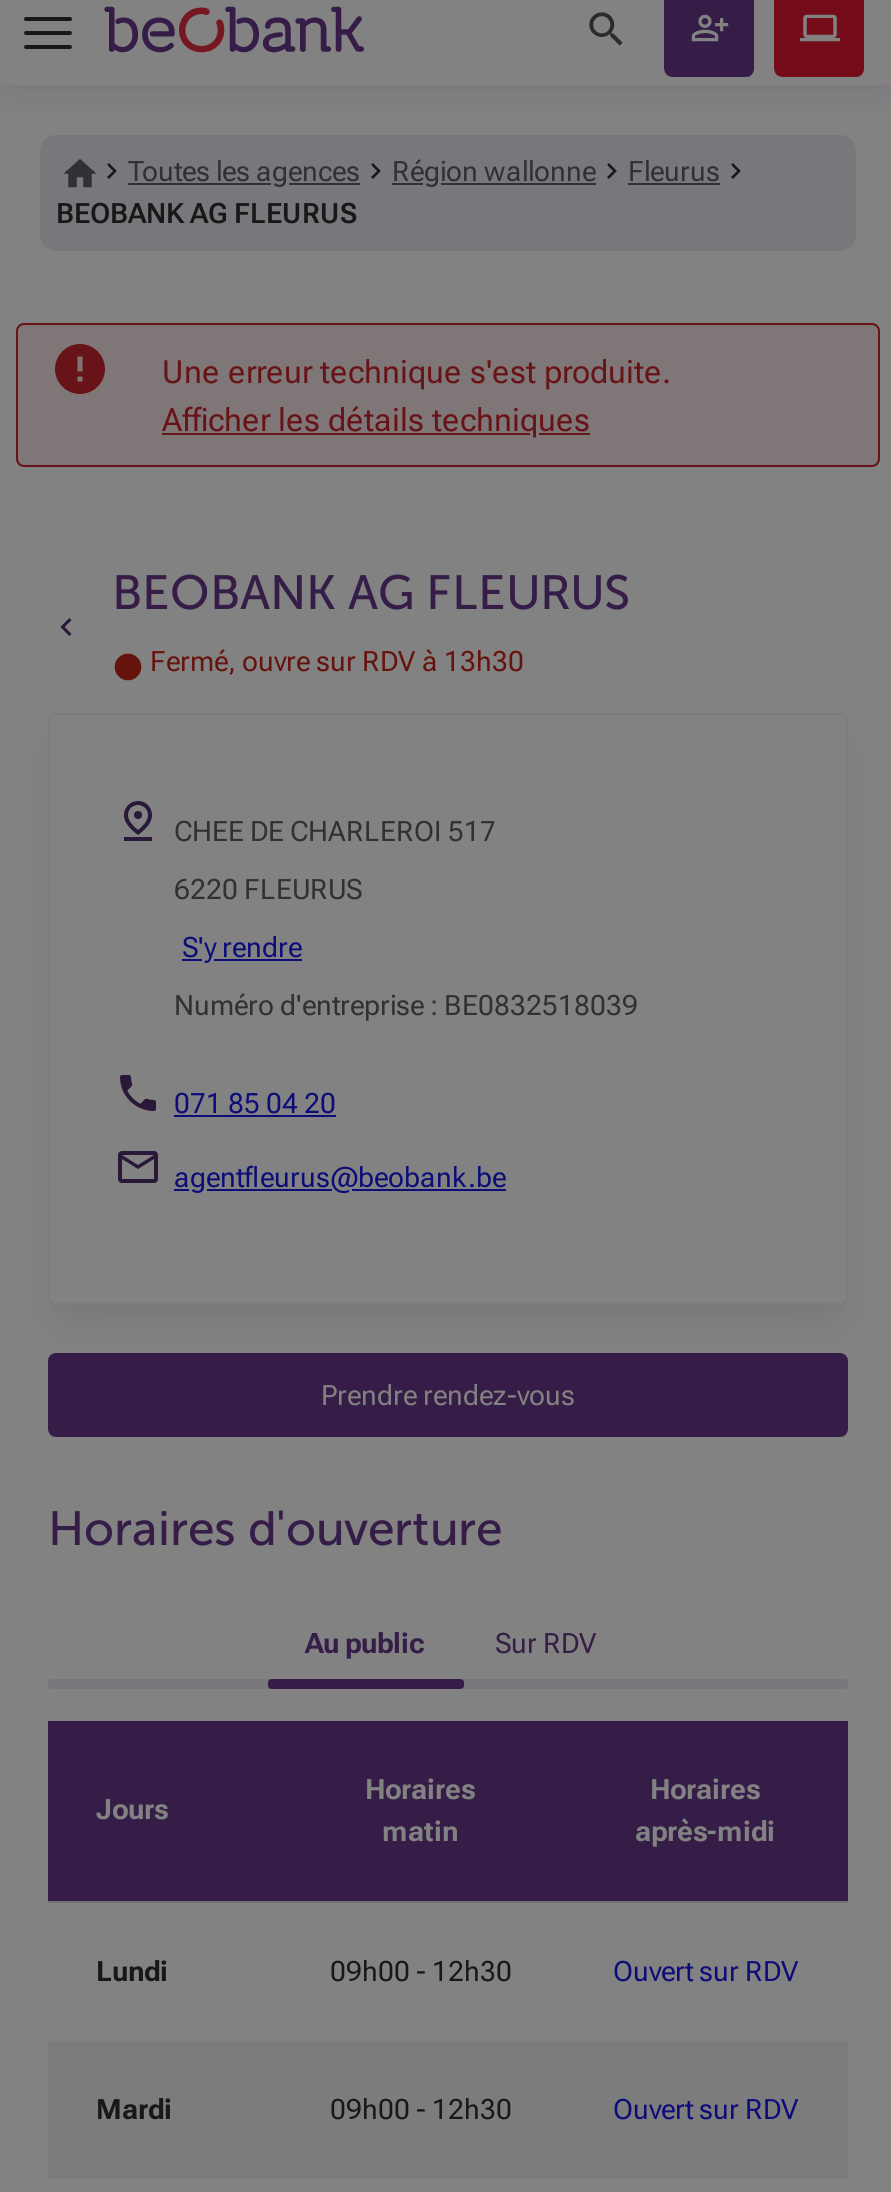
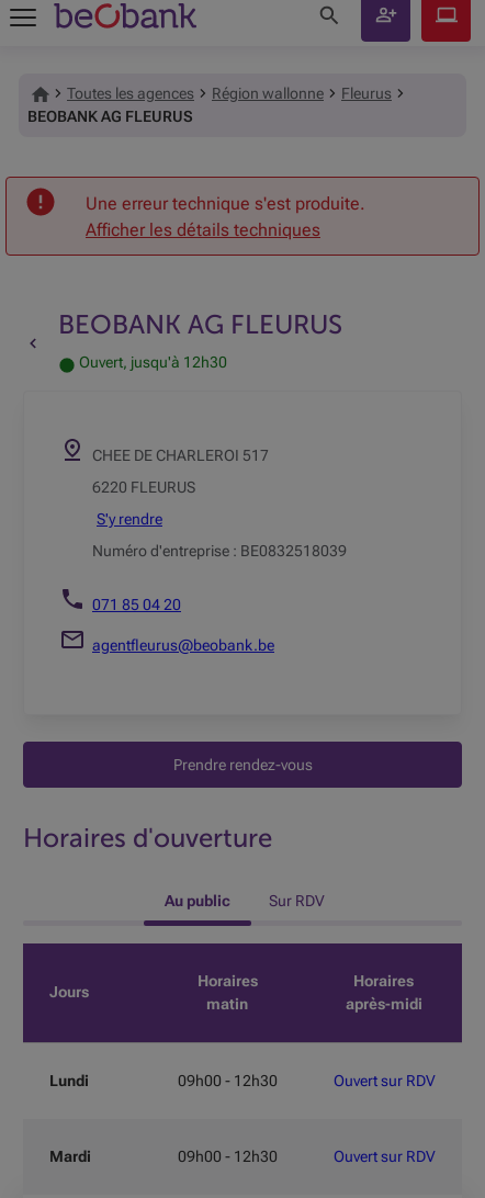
[150,645,524,677] Fermé, ouvre sur RDV à 13h30 -> [79,353,227,371] Ouvert, jusqu'à 12h30

